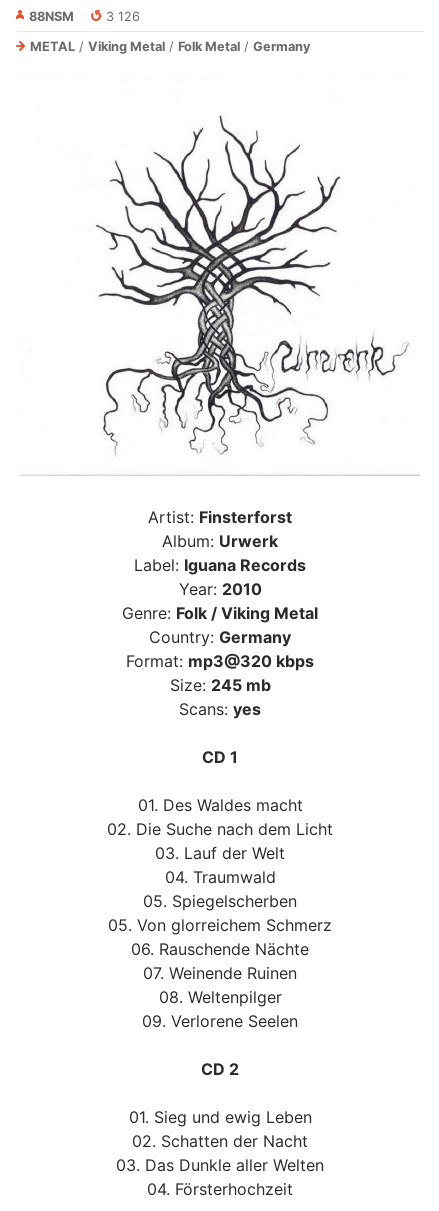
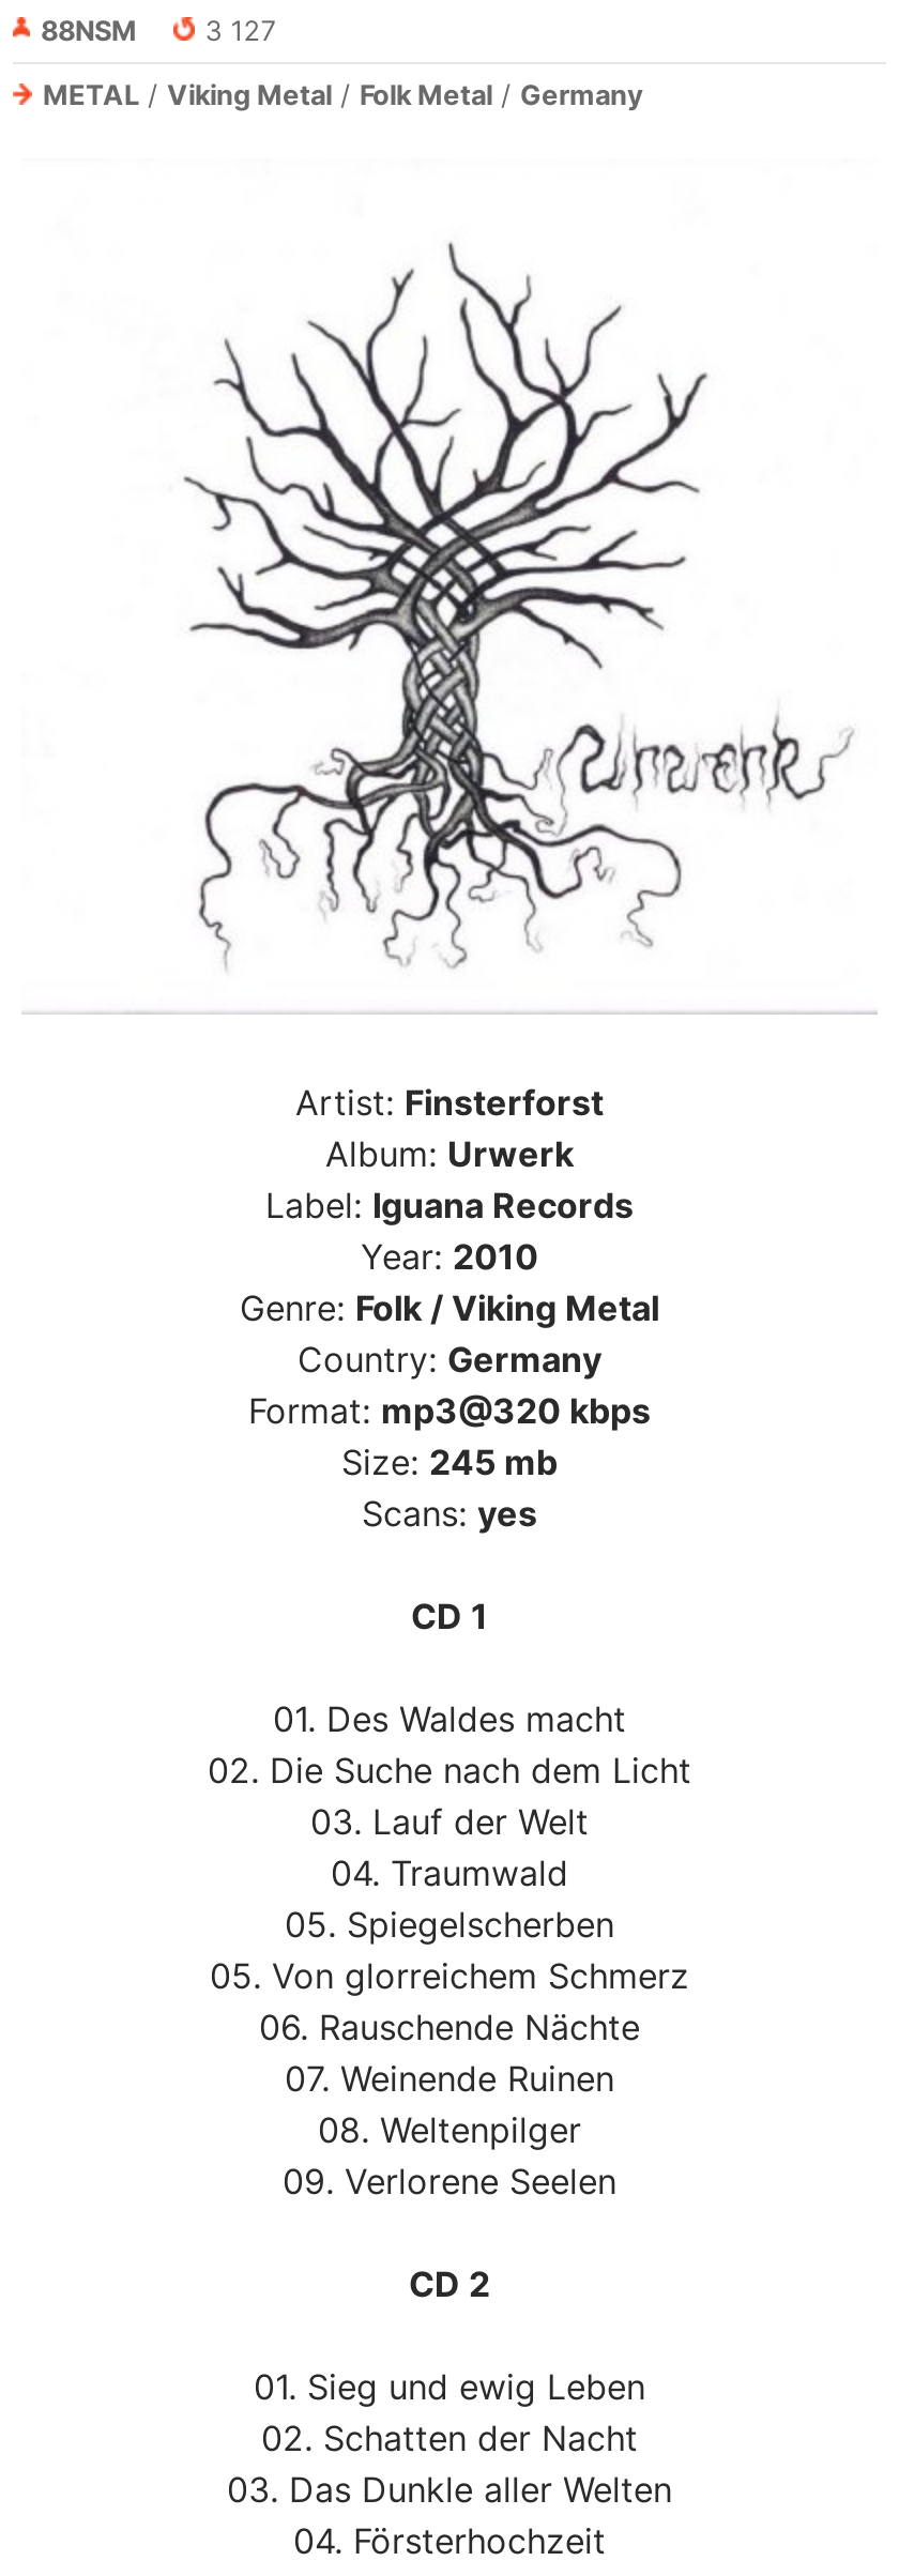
[106,9,140,24] 3 126 -> [205,15,276,47] 3 127

